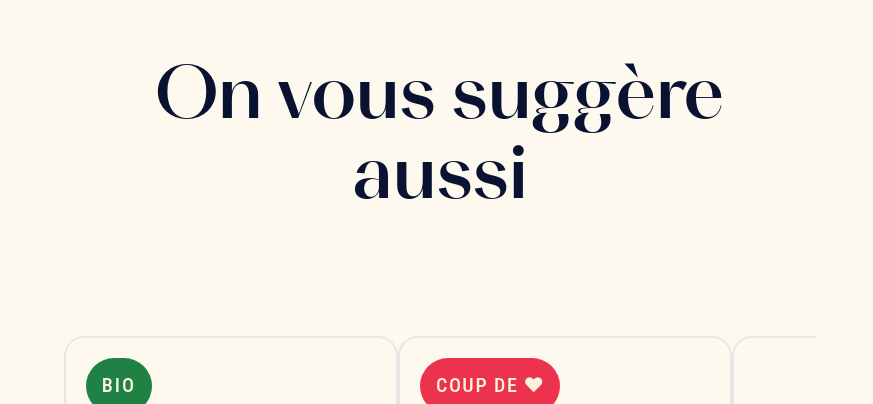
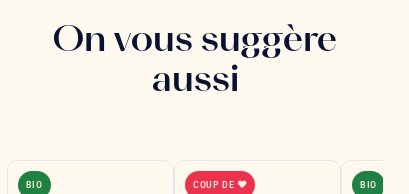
none -> [360,179,377,190] BIO

